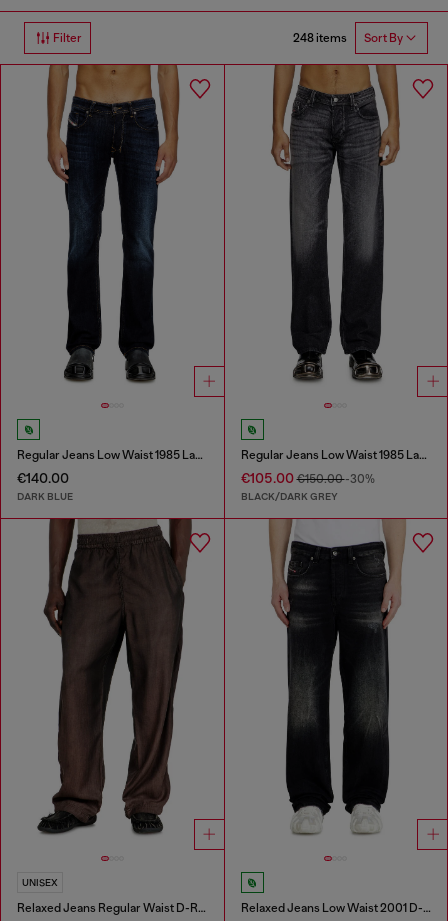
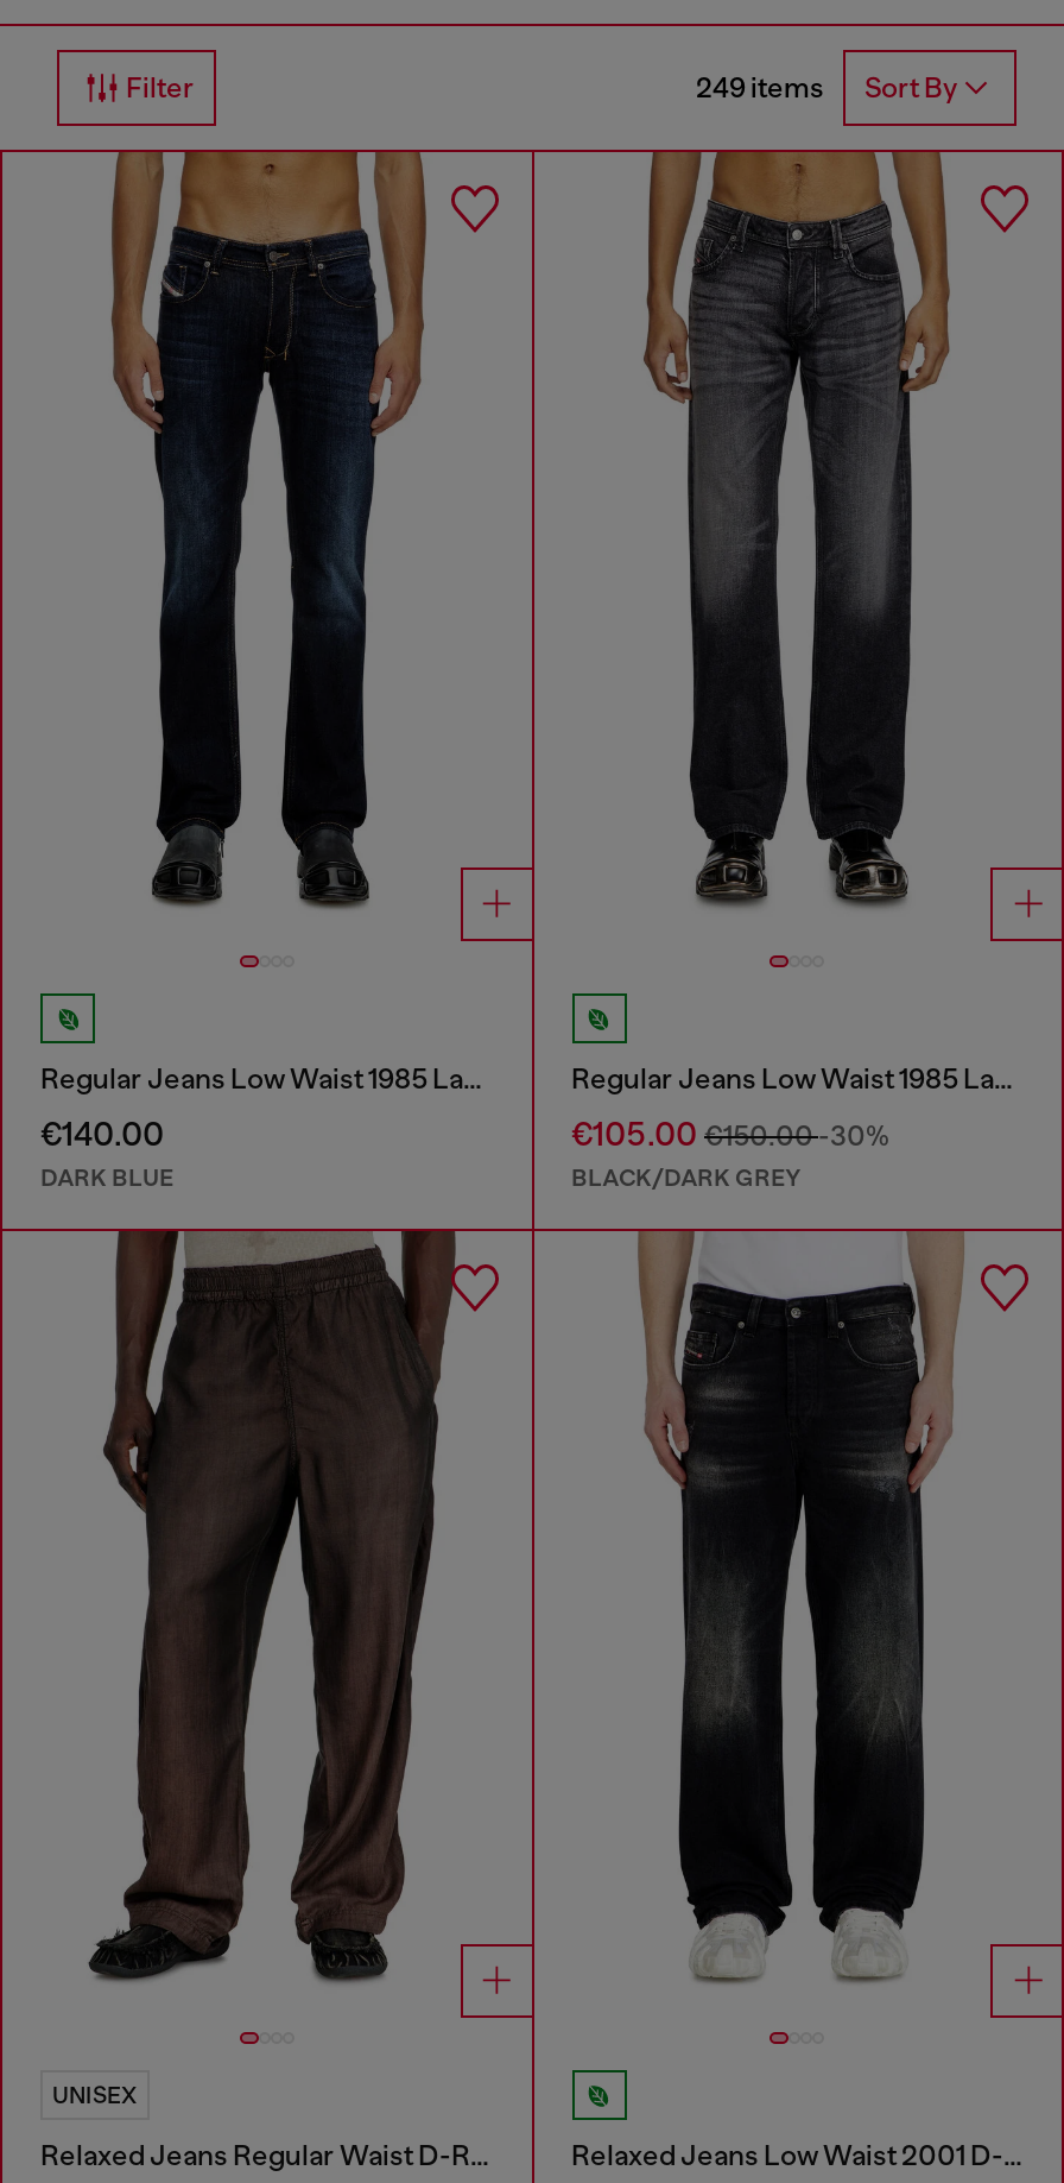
[293,31,403,45] 248 items Sort By -> [696,71,957,106] 249 items Sort By

